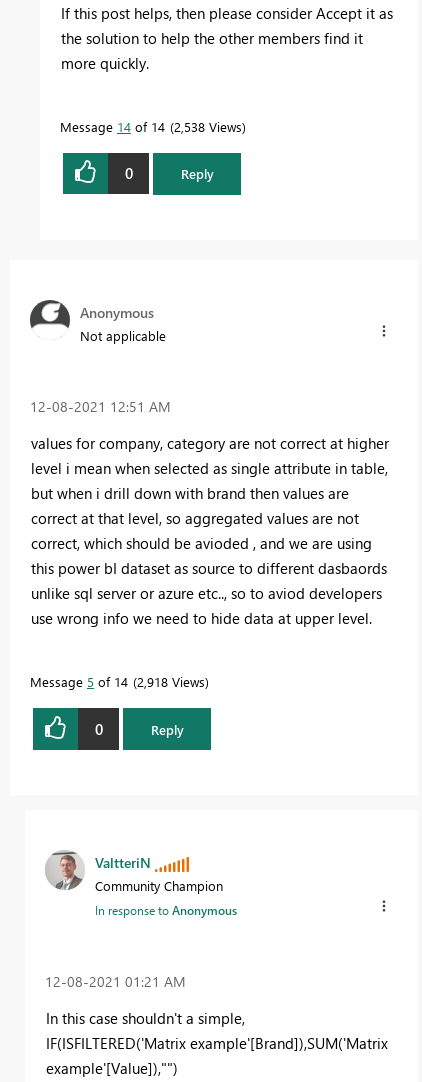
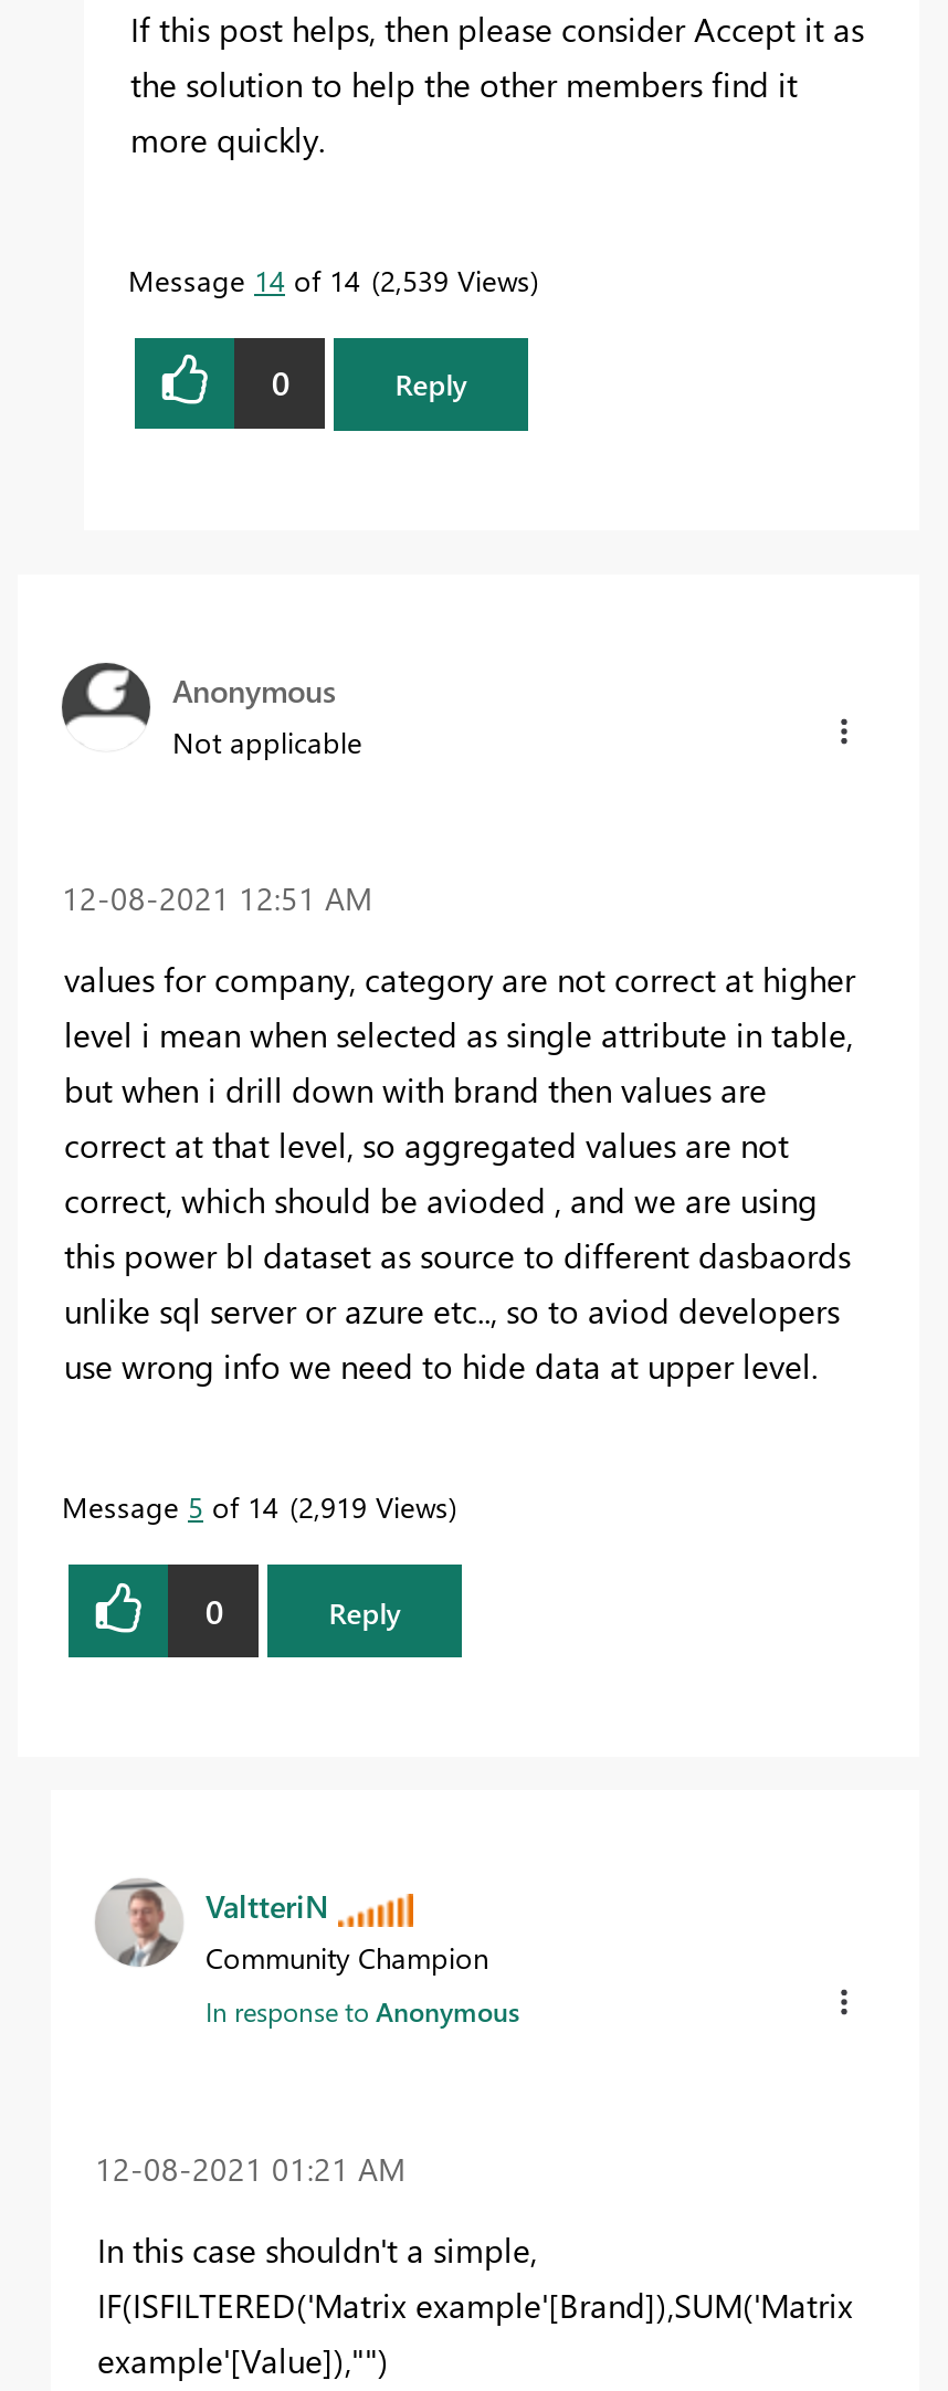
[60,118,242,135] Message 14 of 14 2,538 Views -> [128,260,530,297] Message 14 of 14 2,539 Views
[30,673,205,690] Message 5 of 14 2,918 Views -> [62,1487,449,1525] Message 5 of 14 2,919 Views

